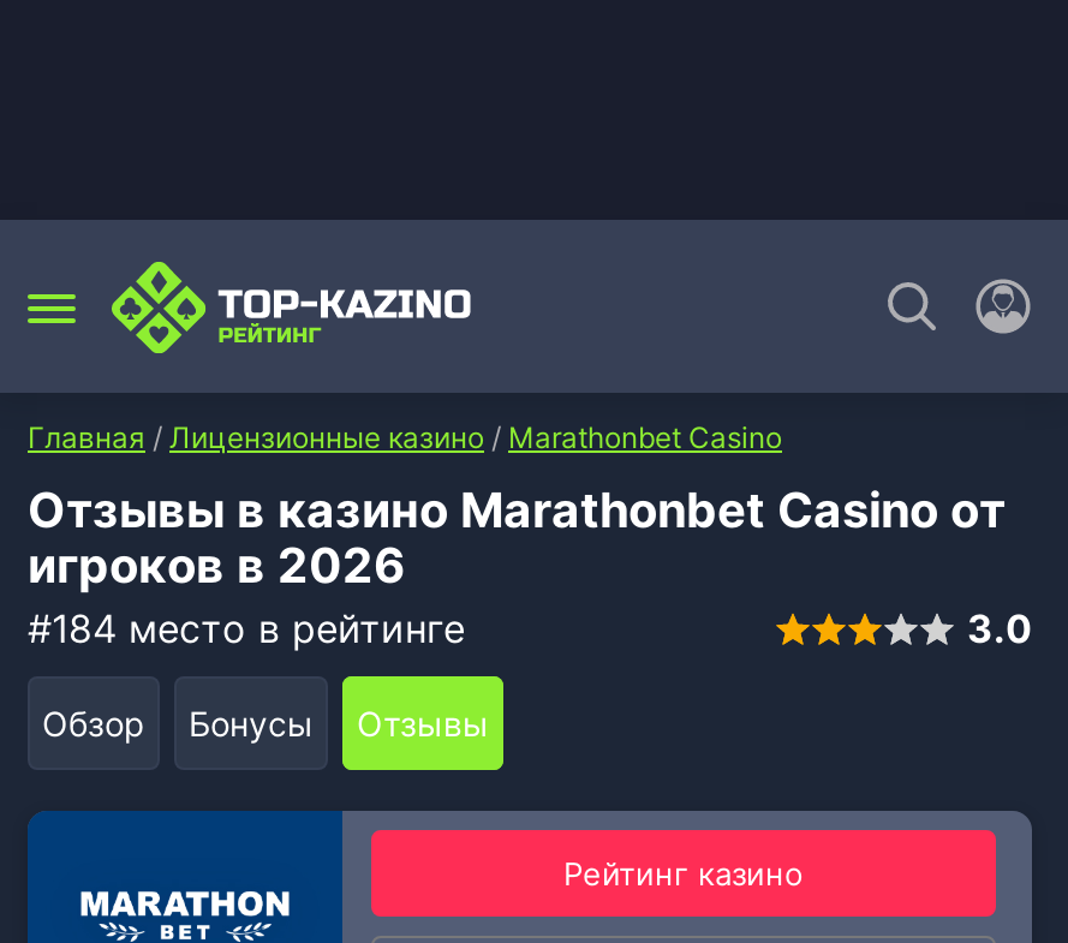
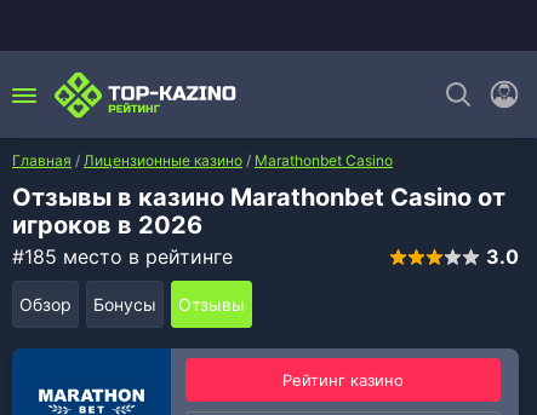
[28,605,465,653] #184 место в рейтинге -> [12,245,233,269] #185 место в рейтинге

